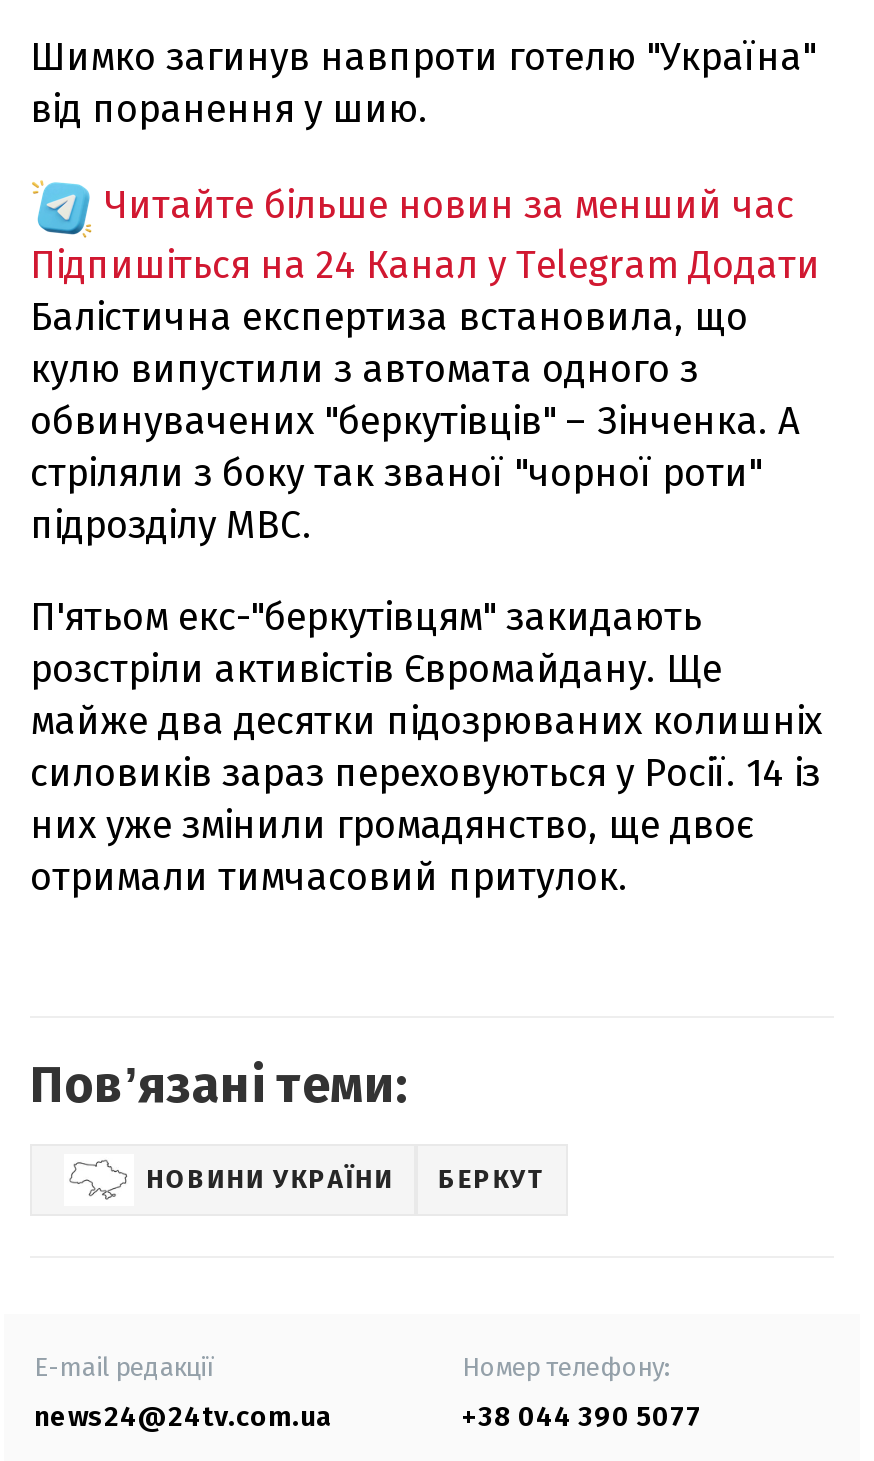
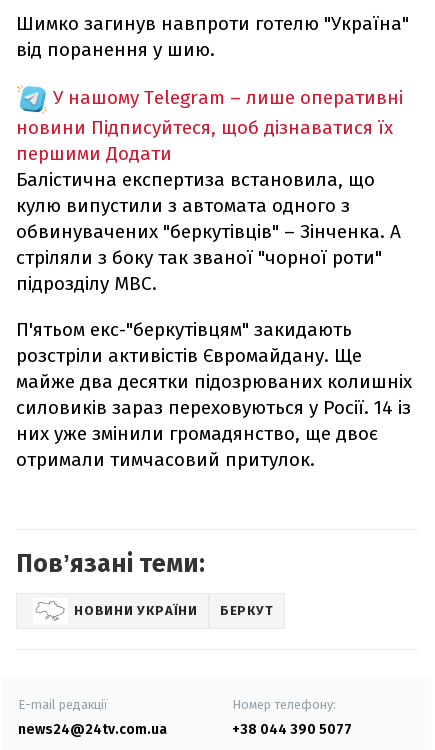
[30,181,820,287] Читайте більше новин за менший час | Підпишіться на 24 Канал у Telegram Додати -> [16,86,403,165] У нашому Telegram – лише оперативні | новини Підписуйтеся, щоб дізнаватися їх | першими Додати

